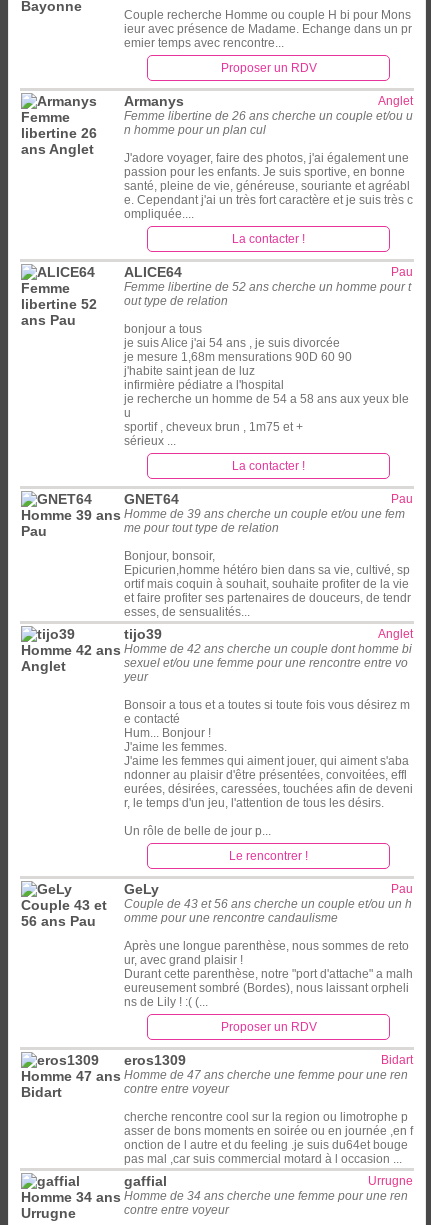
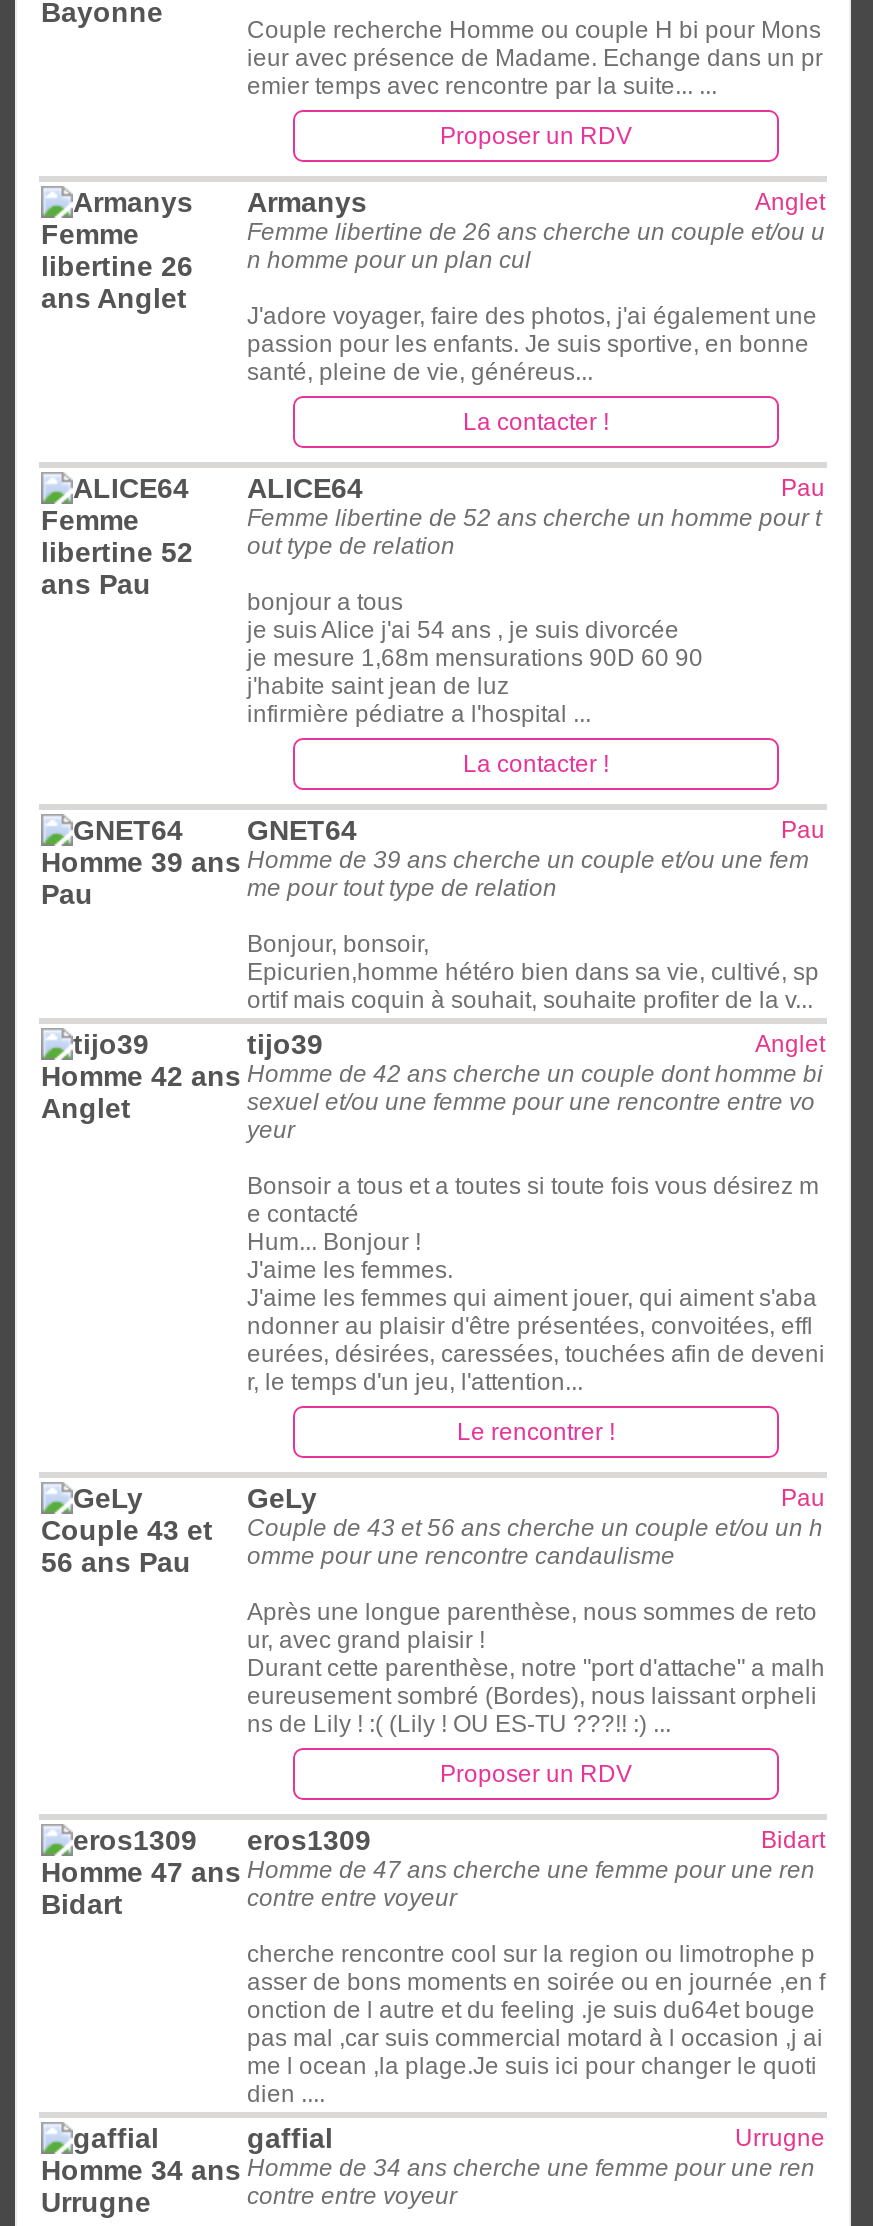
[124,35,284,49] emier temps avec rencontre... -> [247,71,717,99] emier temps avec rencontre par la suite... ...
[124,178,413,220] santé, pleine de vie, généreuse, souriante et agréabl | e. Cependant j'ai un très fort caractère et je suis très c | ompliquée.... -> [247,357,593,385] santé, pleine de vie, généreus...
[124,377,409,447] infirmière pédiatre a l'hospital | je recherche un homme de 54 a 58 ans aux yeux ble | u | sportif , cheveux brun , 1m75 et + | sérieux ... -> [247,699,591,727] infirmière pédiatre a l'hospital ...
[124,576,411,618] ortif mais coquin à souhait, souhaite profiter de la vie | et faire profiter ses partenaires de douceurs, de tendr | esses, de sensualités... -> [247,985,813,1013] ortif mais coquin à souhait, souhaite profiter de la v...
[124,795,384,837] r, le temps d'un jeu, l'attention de tous les désirs. | Un rôle de belle de jour p... -> [247,1367,583,1395] r, le temps d'un jeu, l'attention...
moved [124,848,413,994] -> [247,1417,825,1709]: Le rencontrer ! | GeLy | Pau | ... | Durant cette parenthèse, notre "port d'attache" a malh | eureusement sombré (Bordes), nous laissant orpheli
[124,994,208,1008] ns de Lily ! :( (... -> [247,1709,671,1737] ns de Lily ! :( (Lily ! OU ES-TU ???!! :) ...
moved [124,1019,413,1151] -> [247,1759,825,2023]: Proposer un RDV | eros1309 | Bidart | Homme de 47 ans cherche une femme pour une ren | contre entre voyeur | cherche rencontre cool sur la region ou limotrophe p | asser de bons moments en soirée ou en journée ,en f | onction de l autre et du feeling .je suis du64et bouge
[124,1151,402,1165] pas mal ,car suis commercial motard à l occasion ... -> [247,2023,823,2107] pas mal ,car suis commercial motard à l occasion ,j ai | me l ocean ,la plage.Je suis ici pour changer le quoti | dien ....

